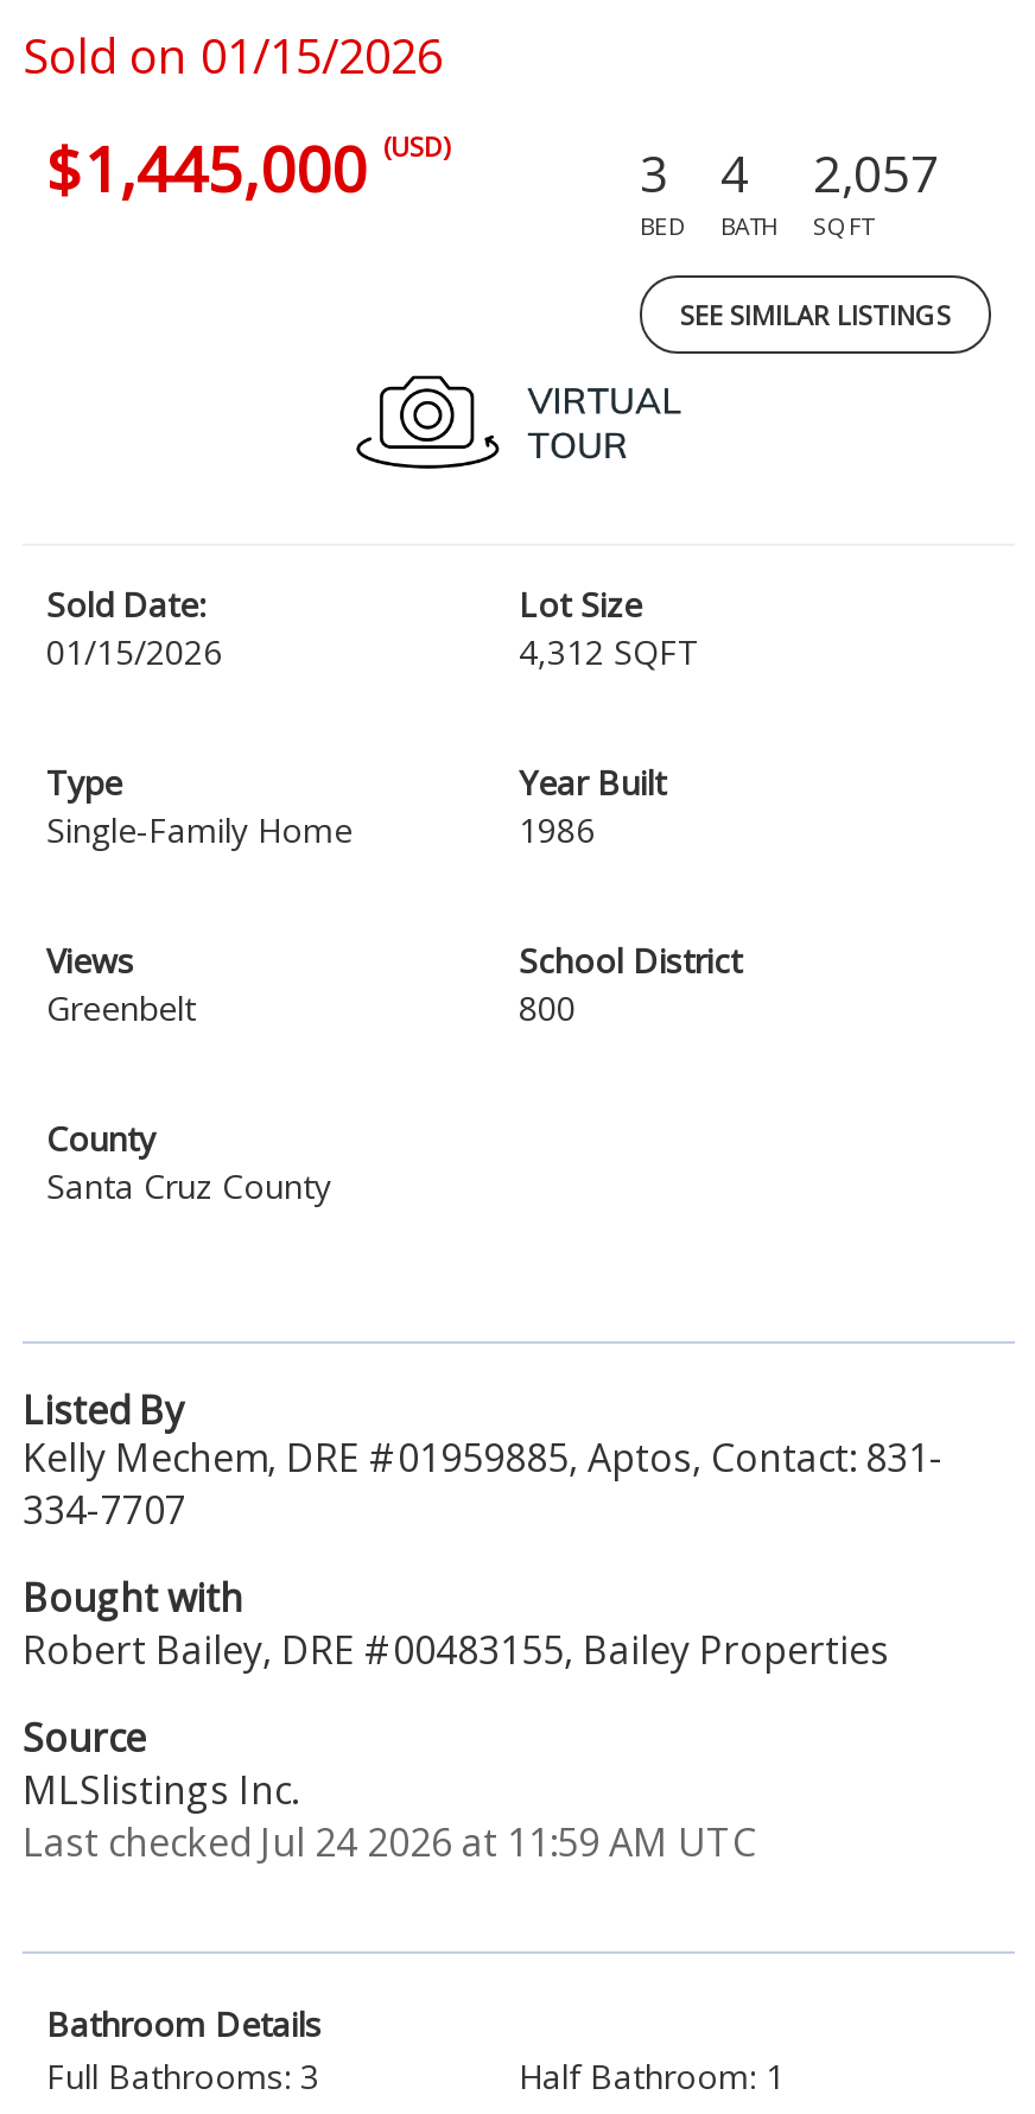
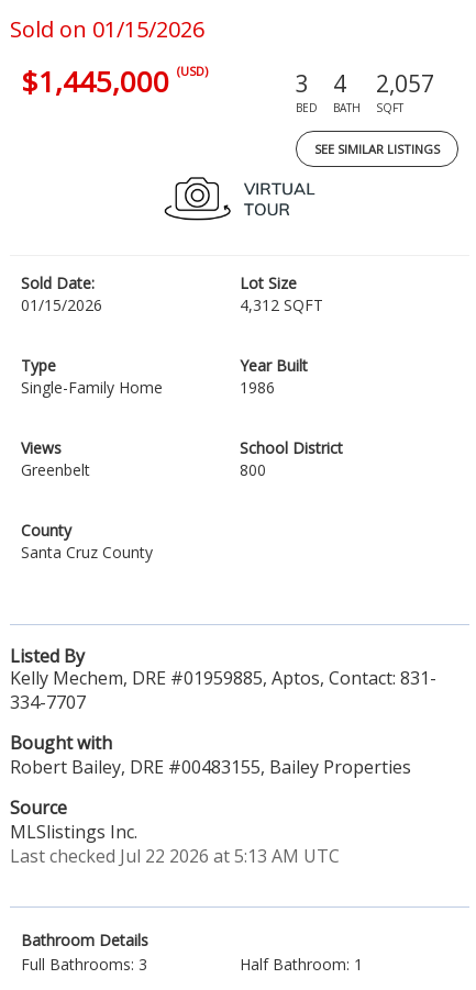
[23,1816,756,1868] Last checked Jul 24 2026 at 11:59 AM UTC -> [10,844,340,868] Last checked Jul 22 2026 at 5:13 AM UTC

